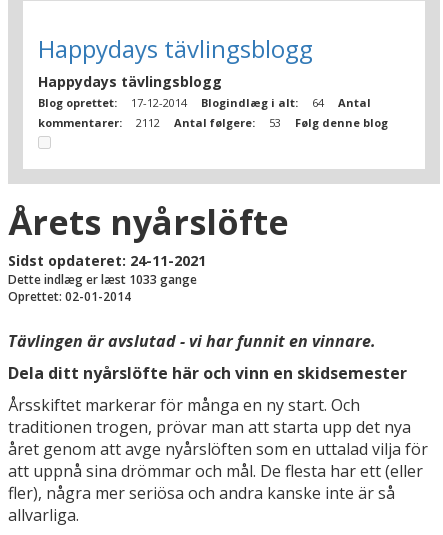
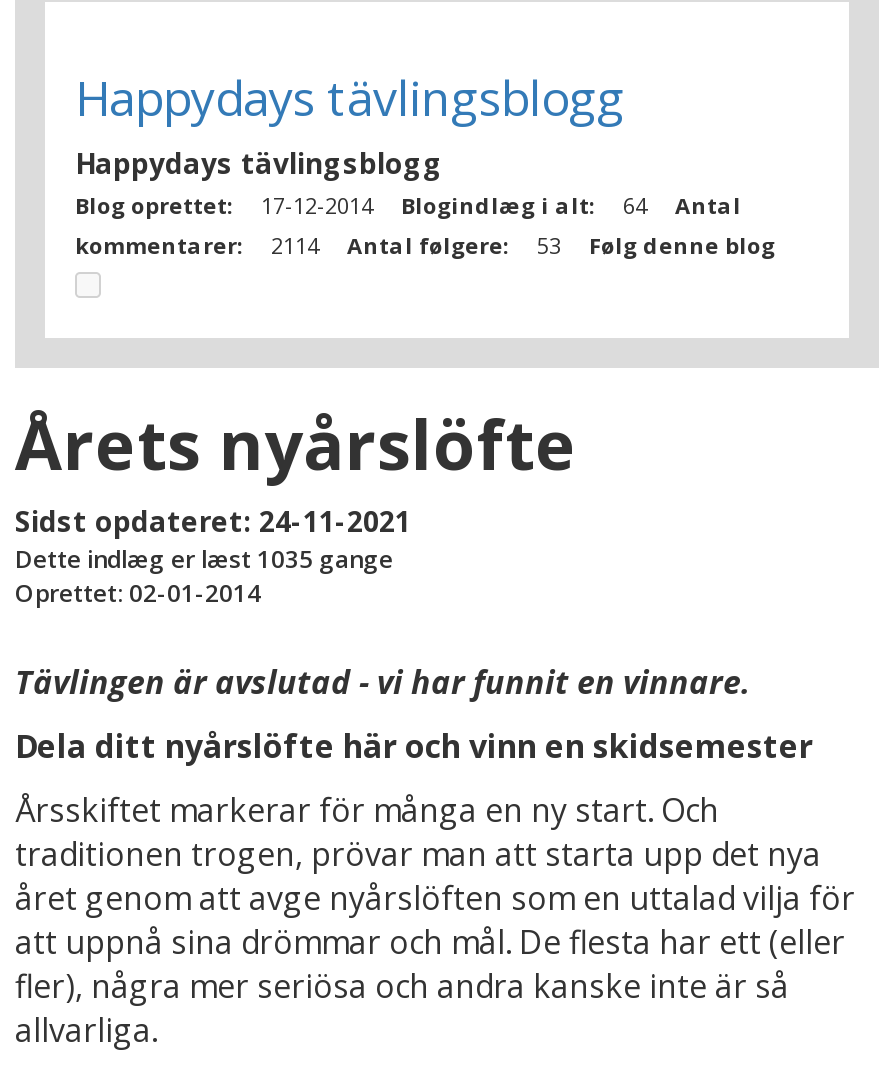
[38,115,388,130] kommentarer: 2112 Antal følgere: 53 Følg denne blog -> [75,230,775,260] kommentarer: 2114 Antal følgere: 53 Følg denne blog
[8,271,197,288] Dette indlæg er læst 1033 gange -> [15,542,393,576] Dette indlæg er læst 1035 gange

